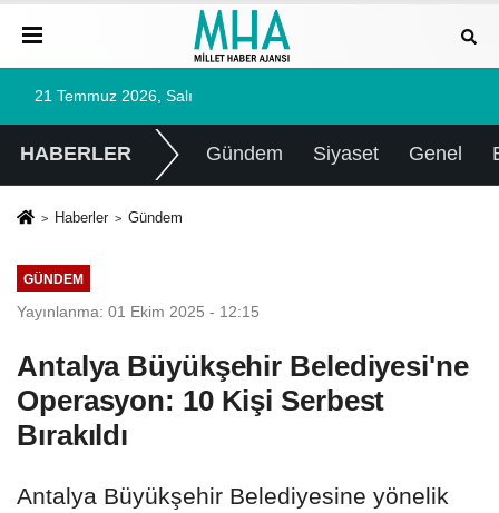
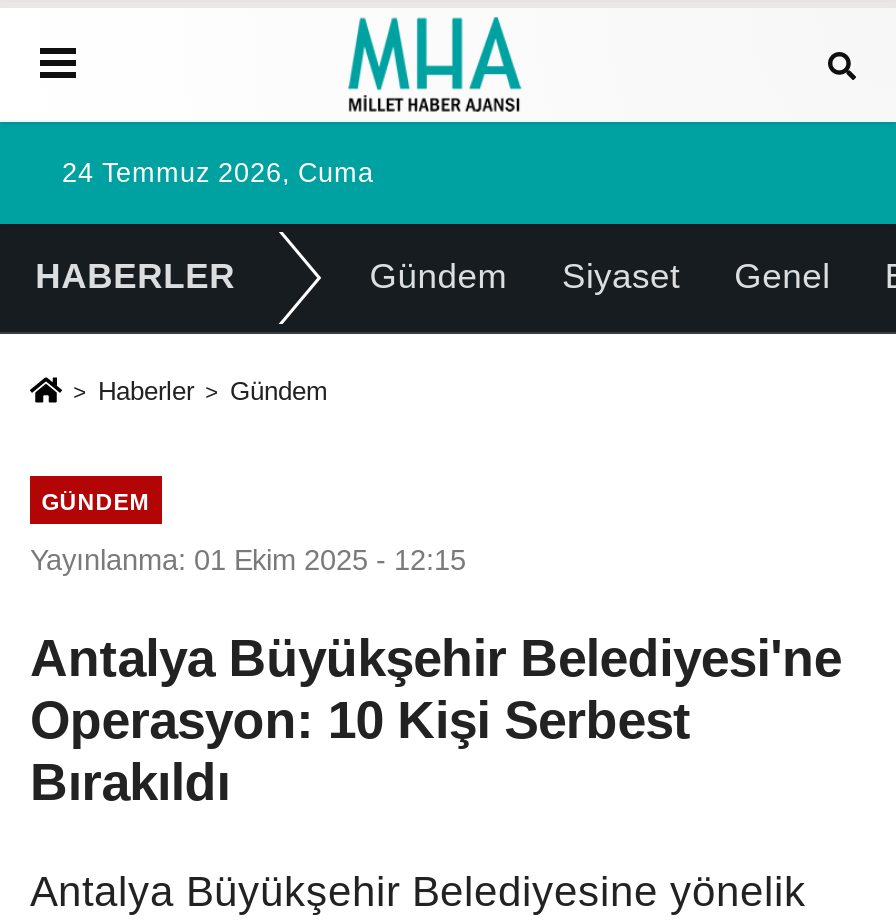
[35,88,193,105] 21 Temmuz 2026, Salı -> [62,158,374,188] 24 Temmuz 2026, Cuma

